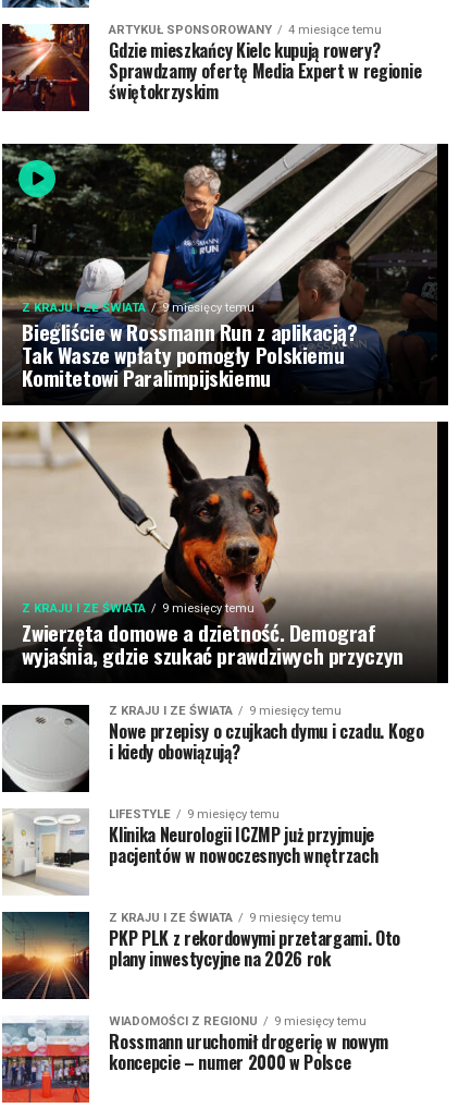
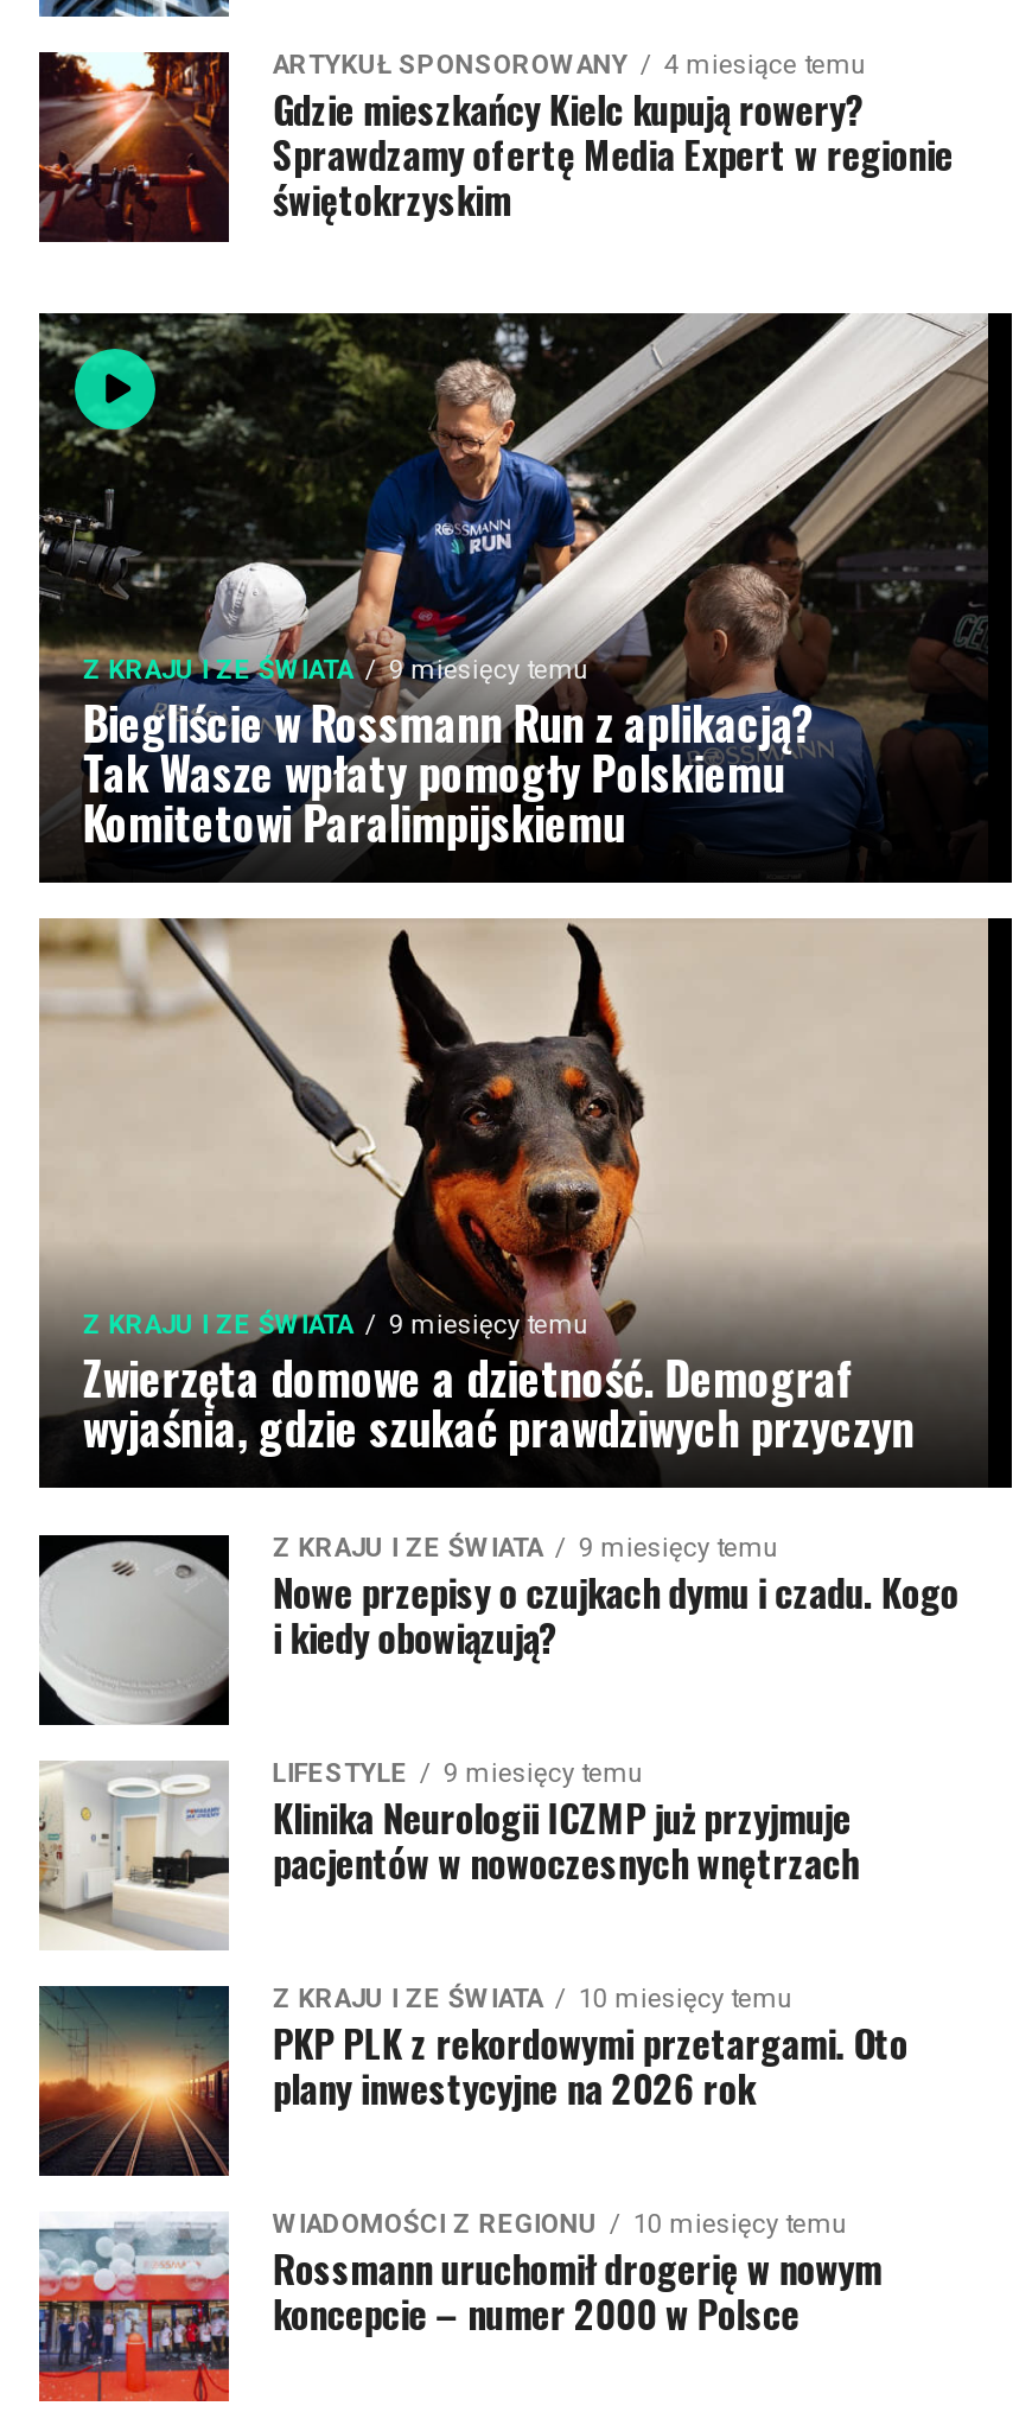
[249,911,342,925] 9 miesięcy temu -> [578,1984,794,2015] 10 miesięcy temu
[274,1014,367,1028] 9 miesięcy temu -> [633,2209,849,2240] 10 miesięcy temu

